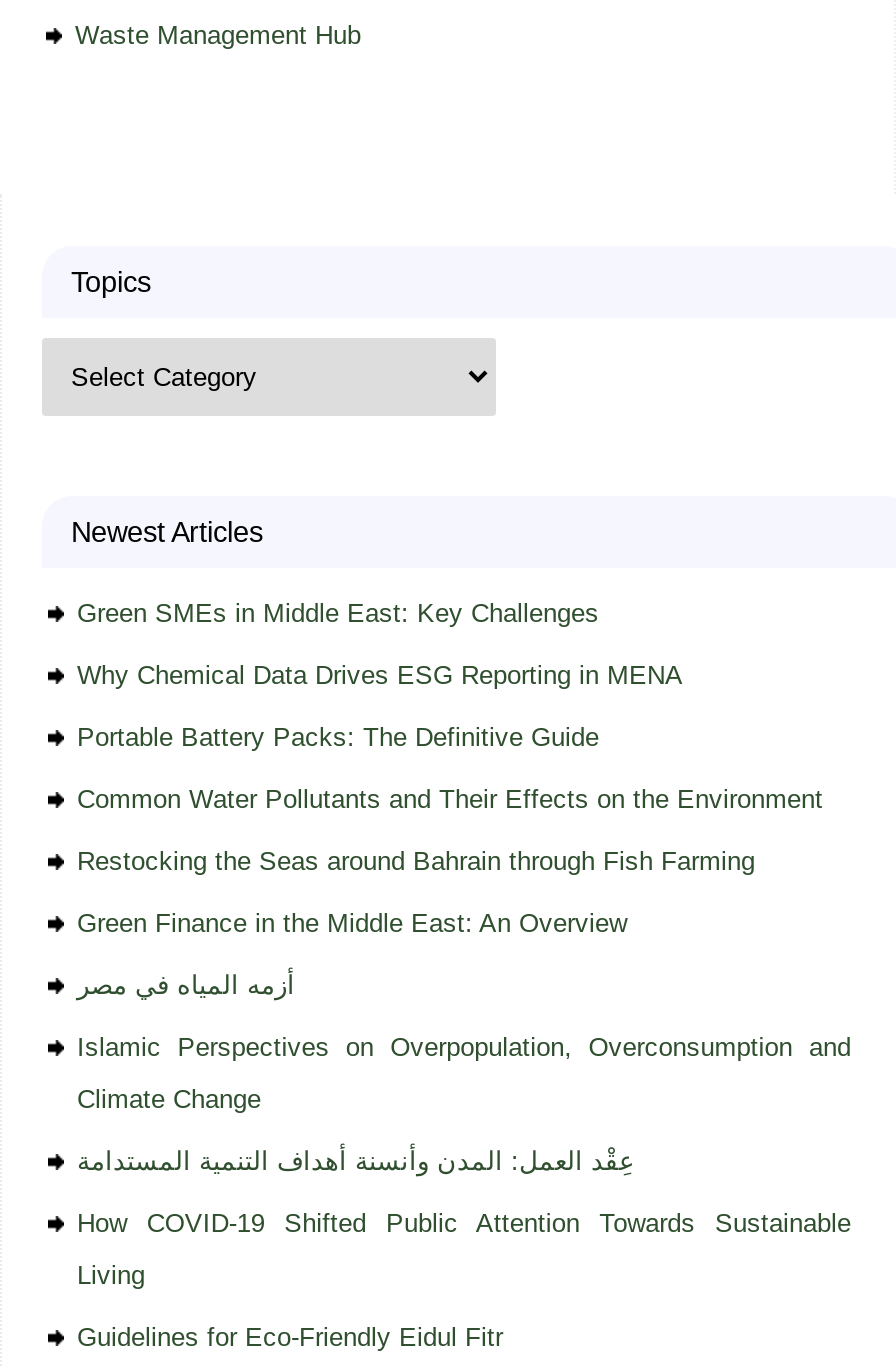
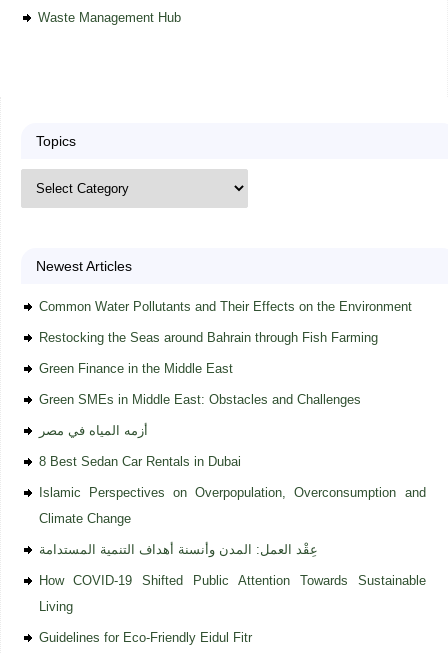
[77,598,683,752] Green SMEs in Middle East: Key Challenges | Why Chemical Data Drives ESG Reporting in MENA | Portable Battery Packs: The Definitive Guide -> none
moved [77,784,823,876] -> [38,299,411,345]: Common Water Pollutants and Their Effects on the Environment | Restocking the Seas around Bahrain through Fish Farming
[77,908,627,938] Green Finance in the Middle East: An Overview -> [38,361,360,407] Green Finance in the Middle East | Green SMEs in Middle East: Obstacles and Challenges
moved [77,970,295,1000] -> [38,423,147,438]: أزمه المياه في مصر
none -> [38,454,240,469] 8 Best Sedan Car Rentals in Dubai

